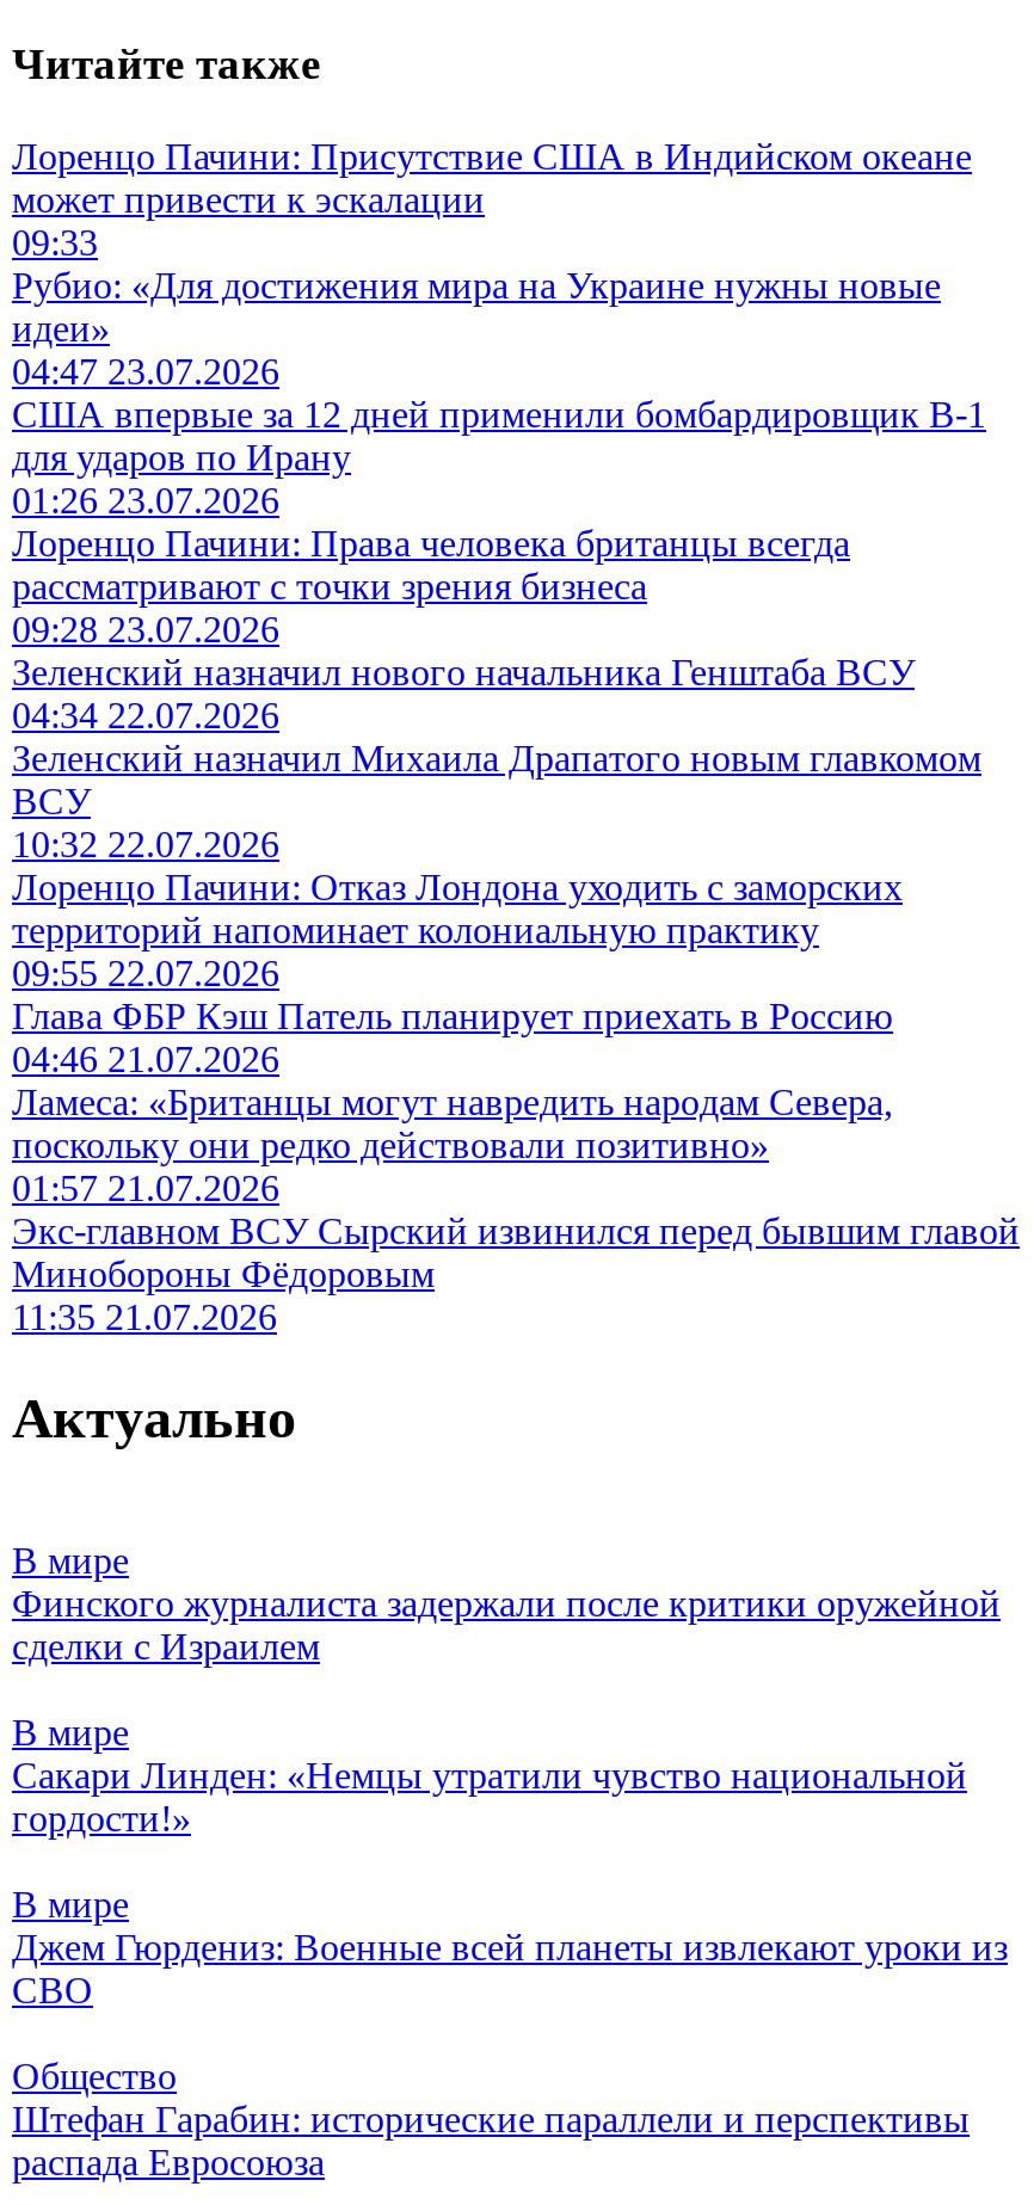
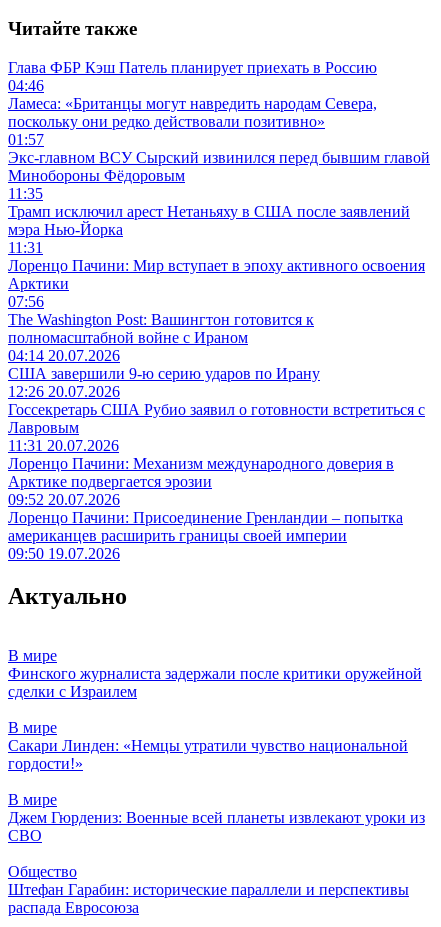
[12,135,986,992] Лоренцо Пачини: Присутствие США в Индийском океане | может привести к эскалации | 09:33 | Рубио: «Для достижения мира на Украине нужны новые | идеи» | 04:47 23.07.2026 | США впервые за 12 дней применили бомбардировщик B-1 | для ударов по Ирану | 01:26 23.07.2026 | Лоренцо Пачини: Права человека британцы всегда | рассматривают с точки зрения бизнеса | 09:28 23.07.2026 | Зеленский назначил нового начальника Генштаба ВСУ | 04:34 22.07.2026 | Зеленский назначил Михаила Драпатого новым главкомом | ВСУ | 10:32 22.07.2026 | Лоренцо Пачини: Отказ Лондона уходить с заморских | территорий напоминает колониальную практику | 09:55 22.07.2026 -> none
moved [12,995,893,1035] -> [8,59,377,76]: Глава ФБР Кэш Патель планирует приехать в Россию
[12,1038,279,1078] 04:46 21.07.2026 -> [8,77,44,94] 04:46
moved [12,1081,893,1164] -> [8,95,377,130]: Ламеса: «Британцы могут навредить народам Севера, | поскольку они редко действовали позитивно»
[12,1167,279,1207] 01:57 21.07.2026 -> [8,131,44,148] 01:57
moved [12,1210,1020,1293] -> [8,149,430,184]: Экс-главном ВСУ Сырский извинился перед бывшим главой | Минобороны Фёдоровым
[12,1296,277,1336] 11:35 21.07.2026 -> [8,185,425,562] 11:35 | Трамп исключил арест Нетаньяху в США после заявлений | мэра Нью-Йорка | 11:31 | Лоренцо Пачини: Мир вступает в эпоху активного освоения | Арктики | 07:56 | The Washington Post: Вашингтон готовится к | полномасштабной войне с Ираном | 04:14 20.07.2026 | США завершили 9-ю серию ударов по Ирану | 12:26 20.07.2026 | Госсекретарь США Рубио заявил о готовности встретиться с | Лавровым | 11:31 20.07.2026 | Лоренцо Пачини: Механизм международного доверия в | Арктике подвергается эрозии | 09:52 20.07.2026 | Лоренцо Пачини: Присоединение Гренландии – попытка | американцев расширить границы своей империи | 09:50 19.07.2026

